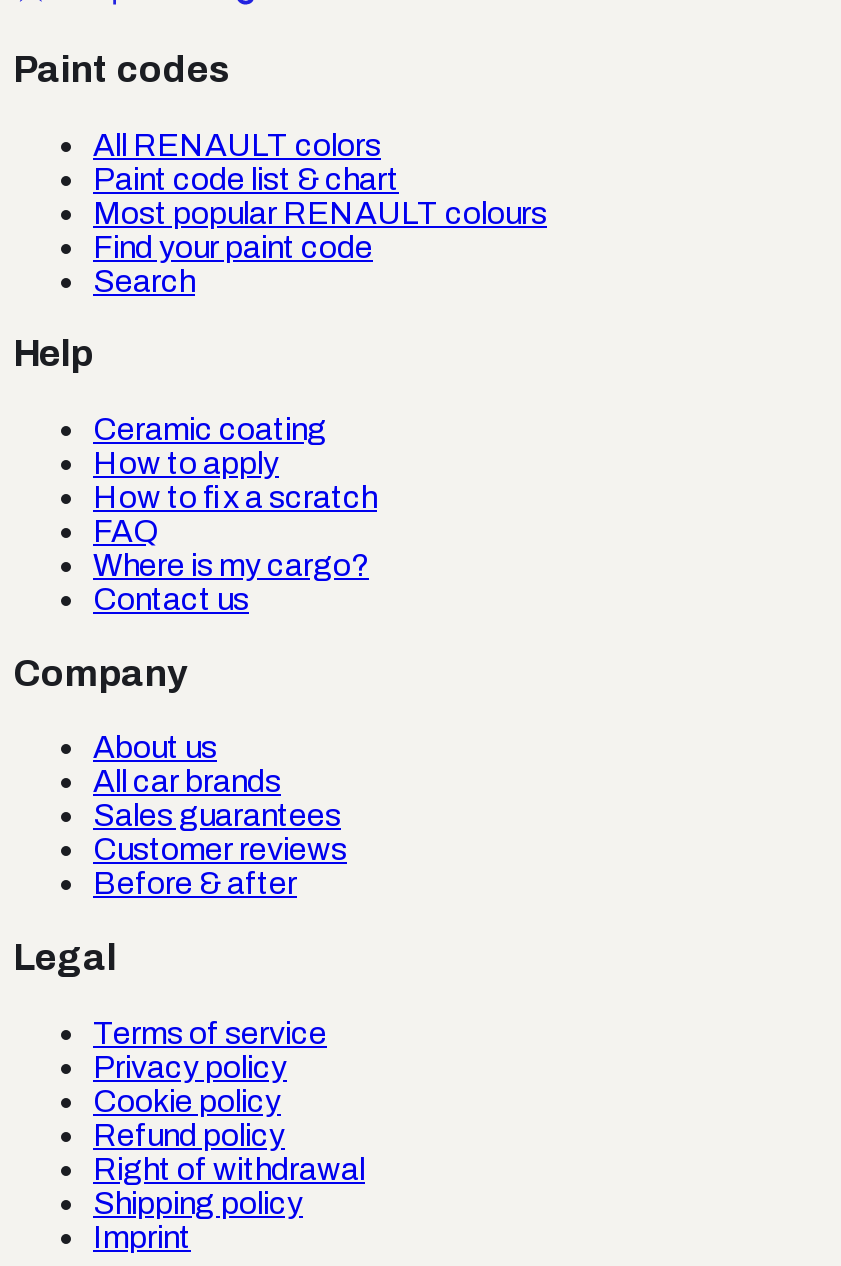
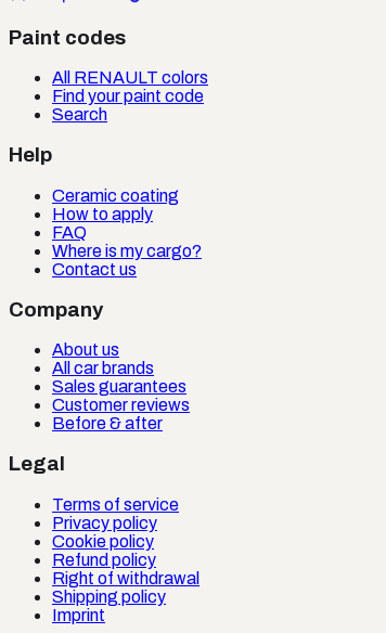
[93,161,547,229] Paint code list & chart | Most popular RENAULT colours -> none
[93,480,377,514] How to fix a scratch -> none

